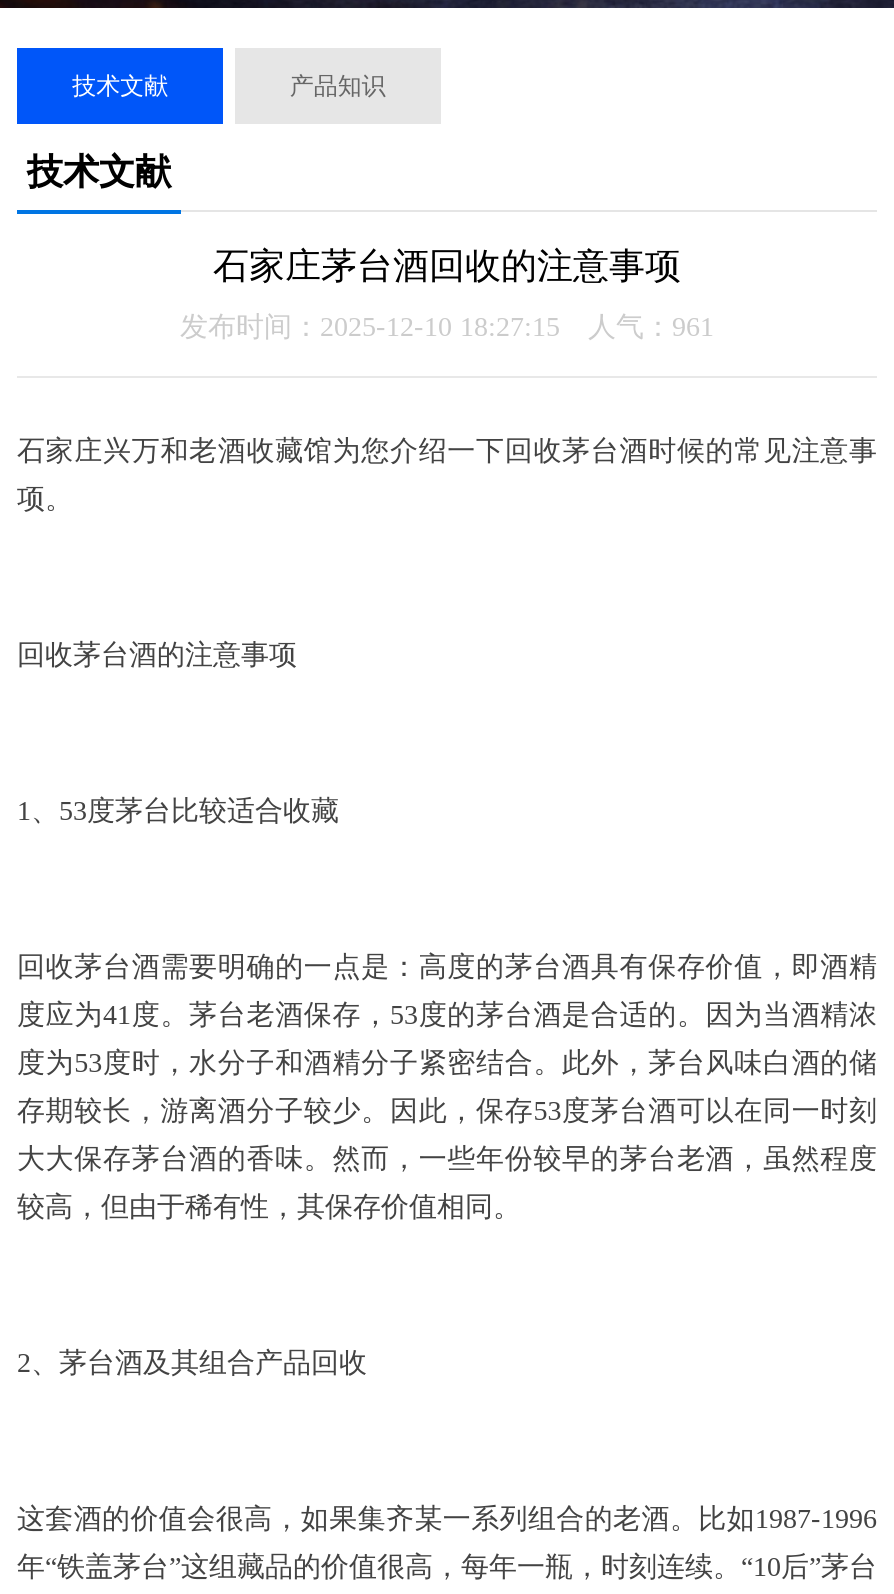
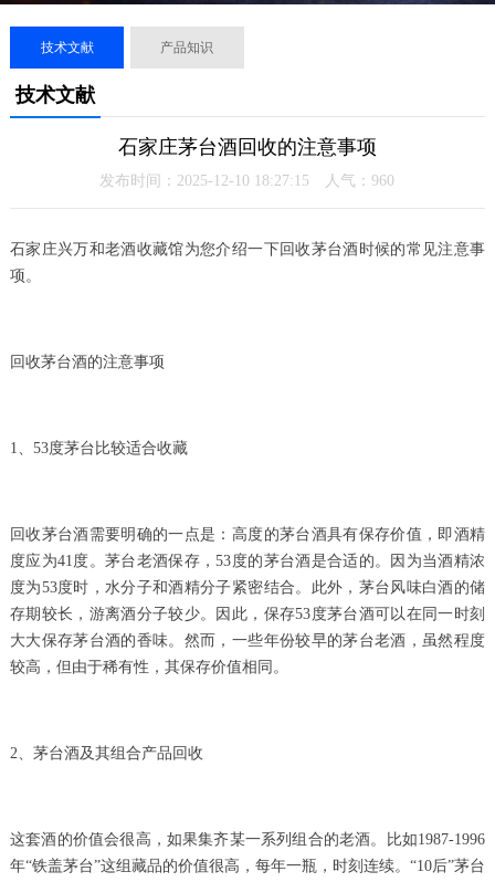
[180,312,714,342] 发布时间：2025-12-10 18:27:15 人气：961 -> [100,172,395,189] 发布时间：2025-12-10 18:27:15 人气：960

